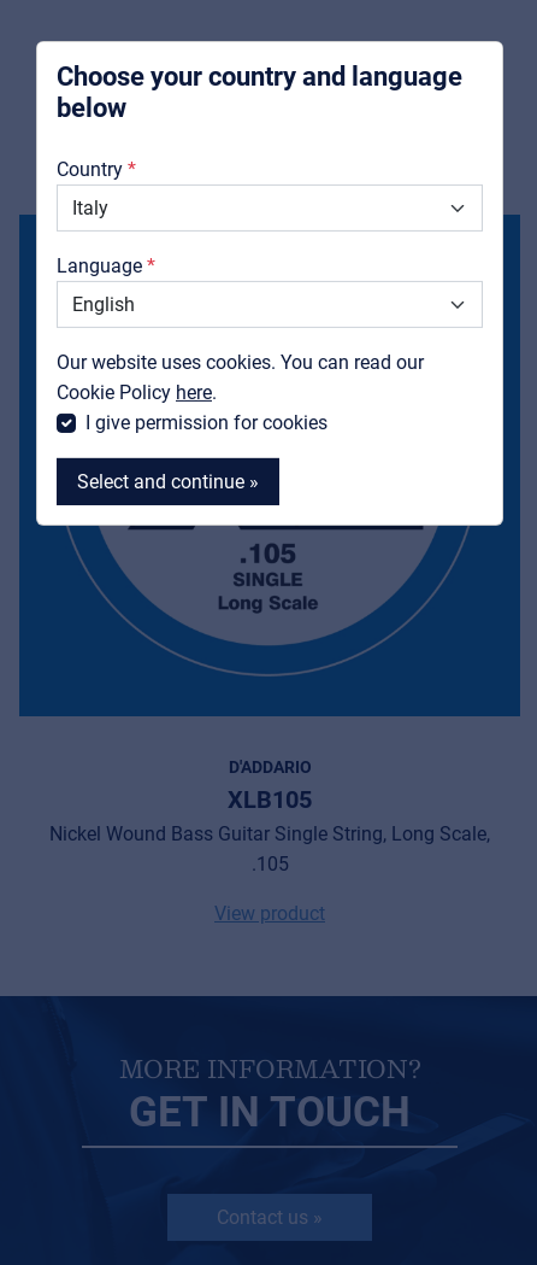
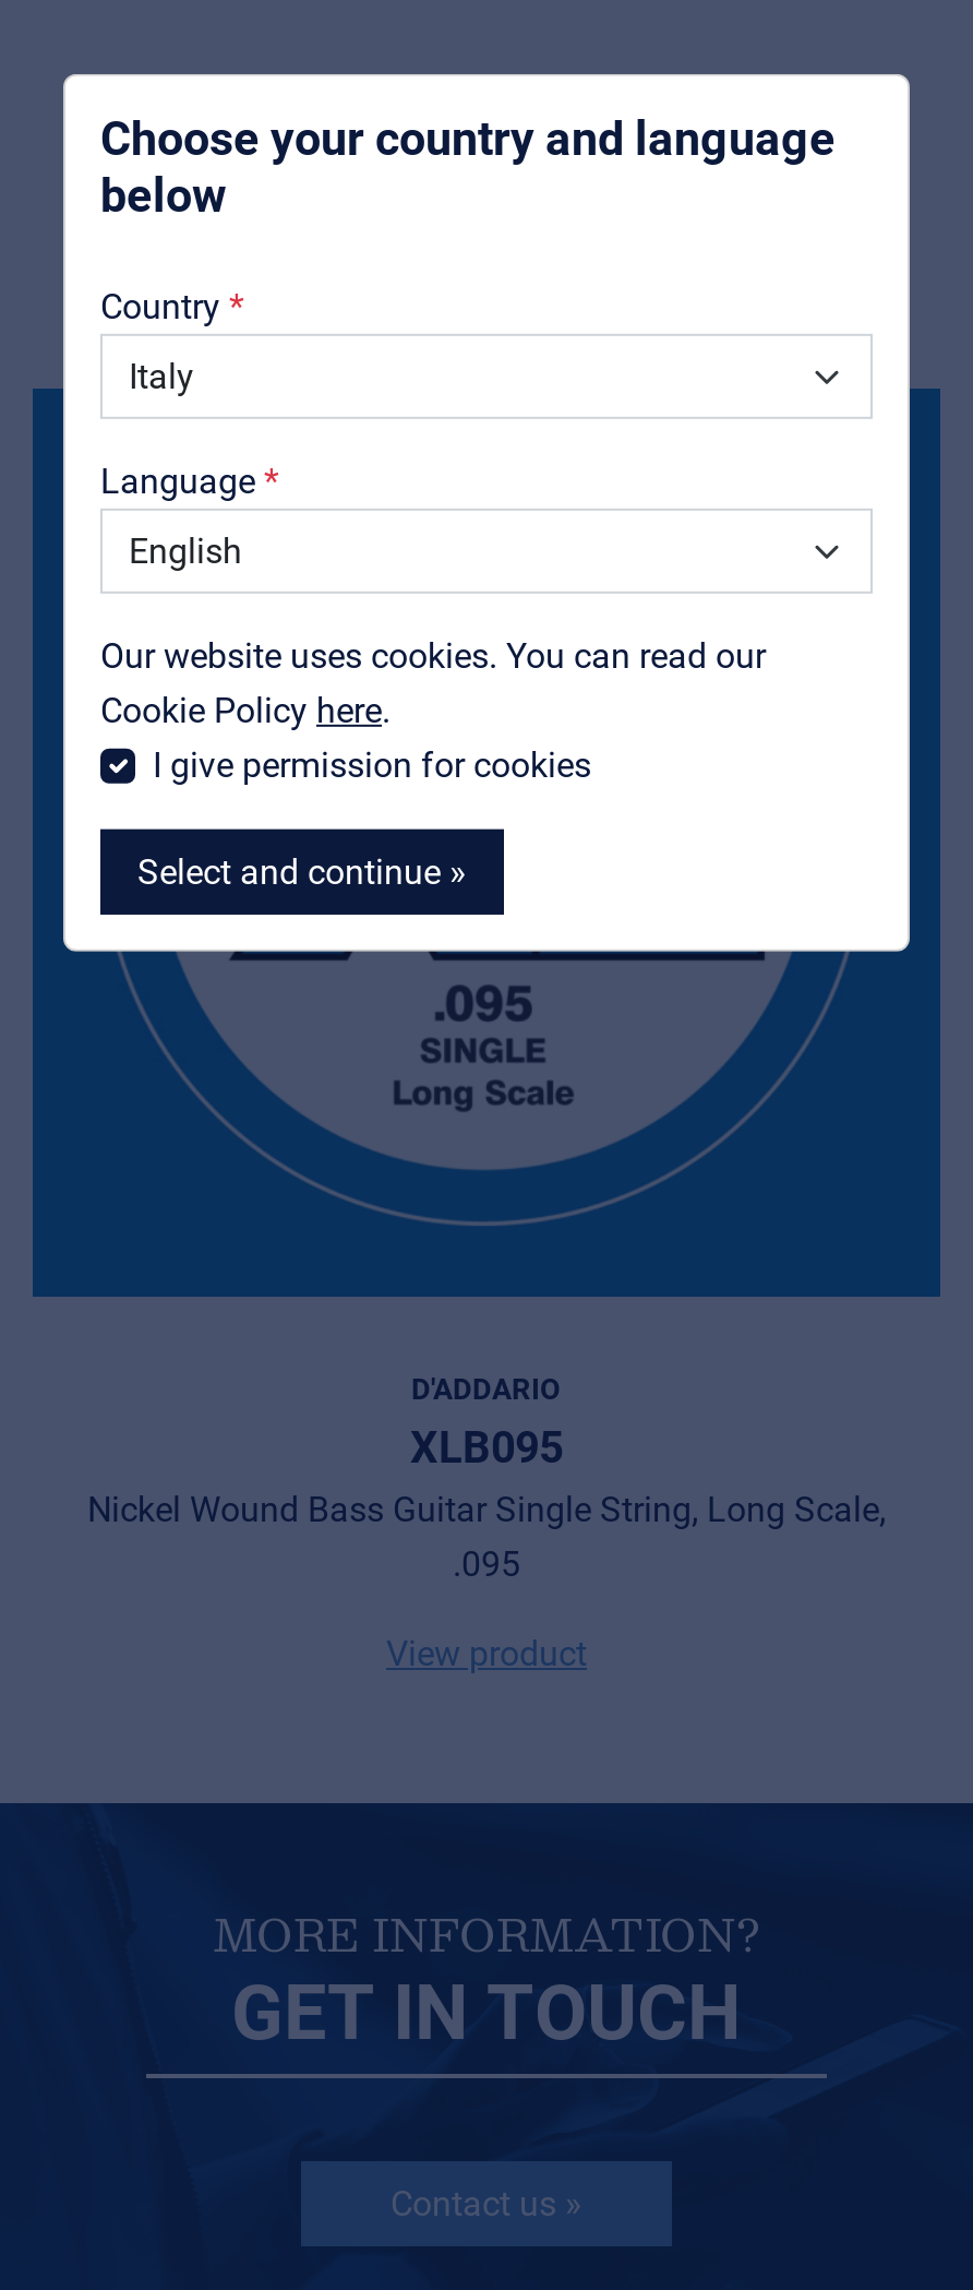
[228,785,312,814] XLB105 -> [410,1420,563,1473] XLB095
[251,852,288,875] .105 -> [453,1543,520,1584] .095

